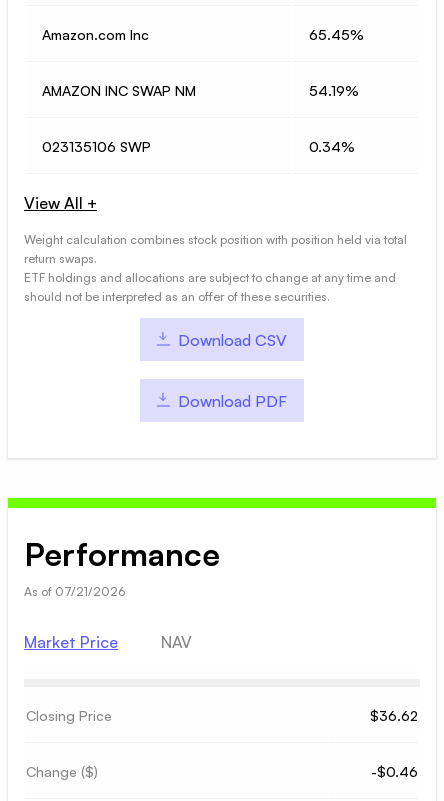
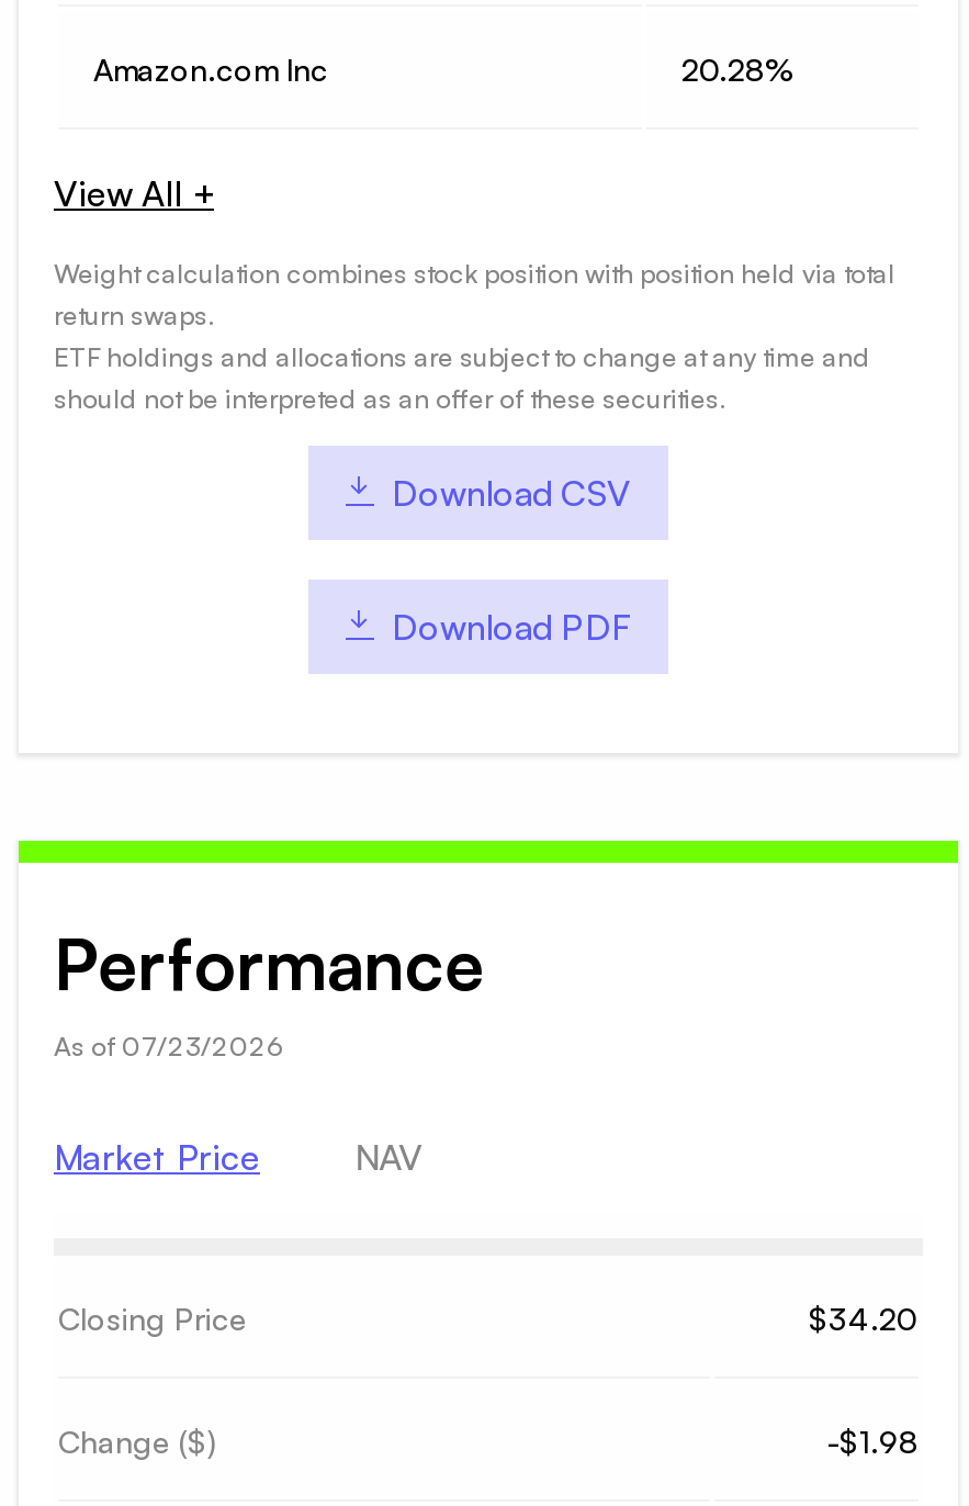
[42,26,364,155] 65.45% | AMAZON INC SWAP NM | 54.19% | 023135106 SWP | 0.34% -> [681,51,796,89] 20.28%
[24,584,125,599] As of 07/21/2026 -> [54,1030,282,1063] As of 07/23/2026
[370,706,418,723] $36.62 -> [809,1299,919,1336] $34.20
[371,762,418,779] -$0.46 -> [826,1421,919,1459] -$1.98

